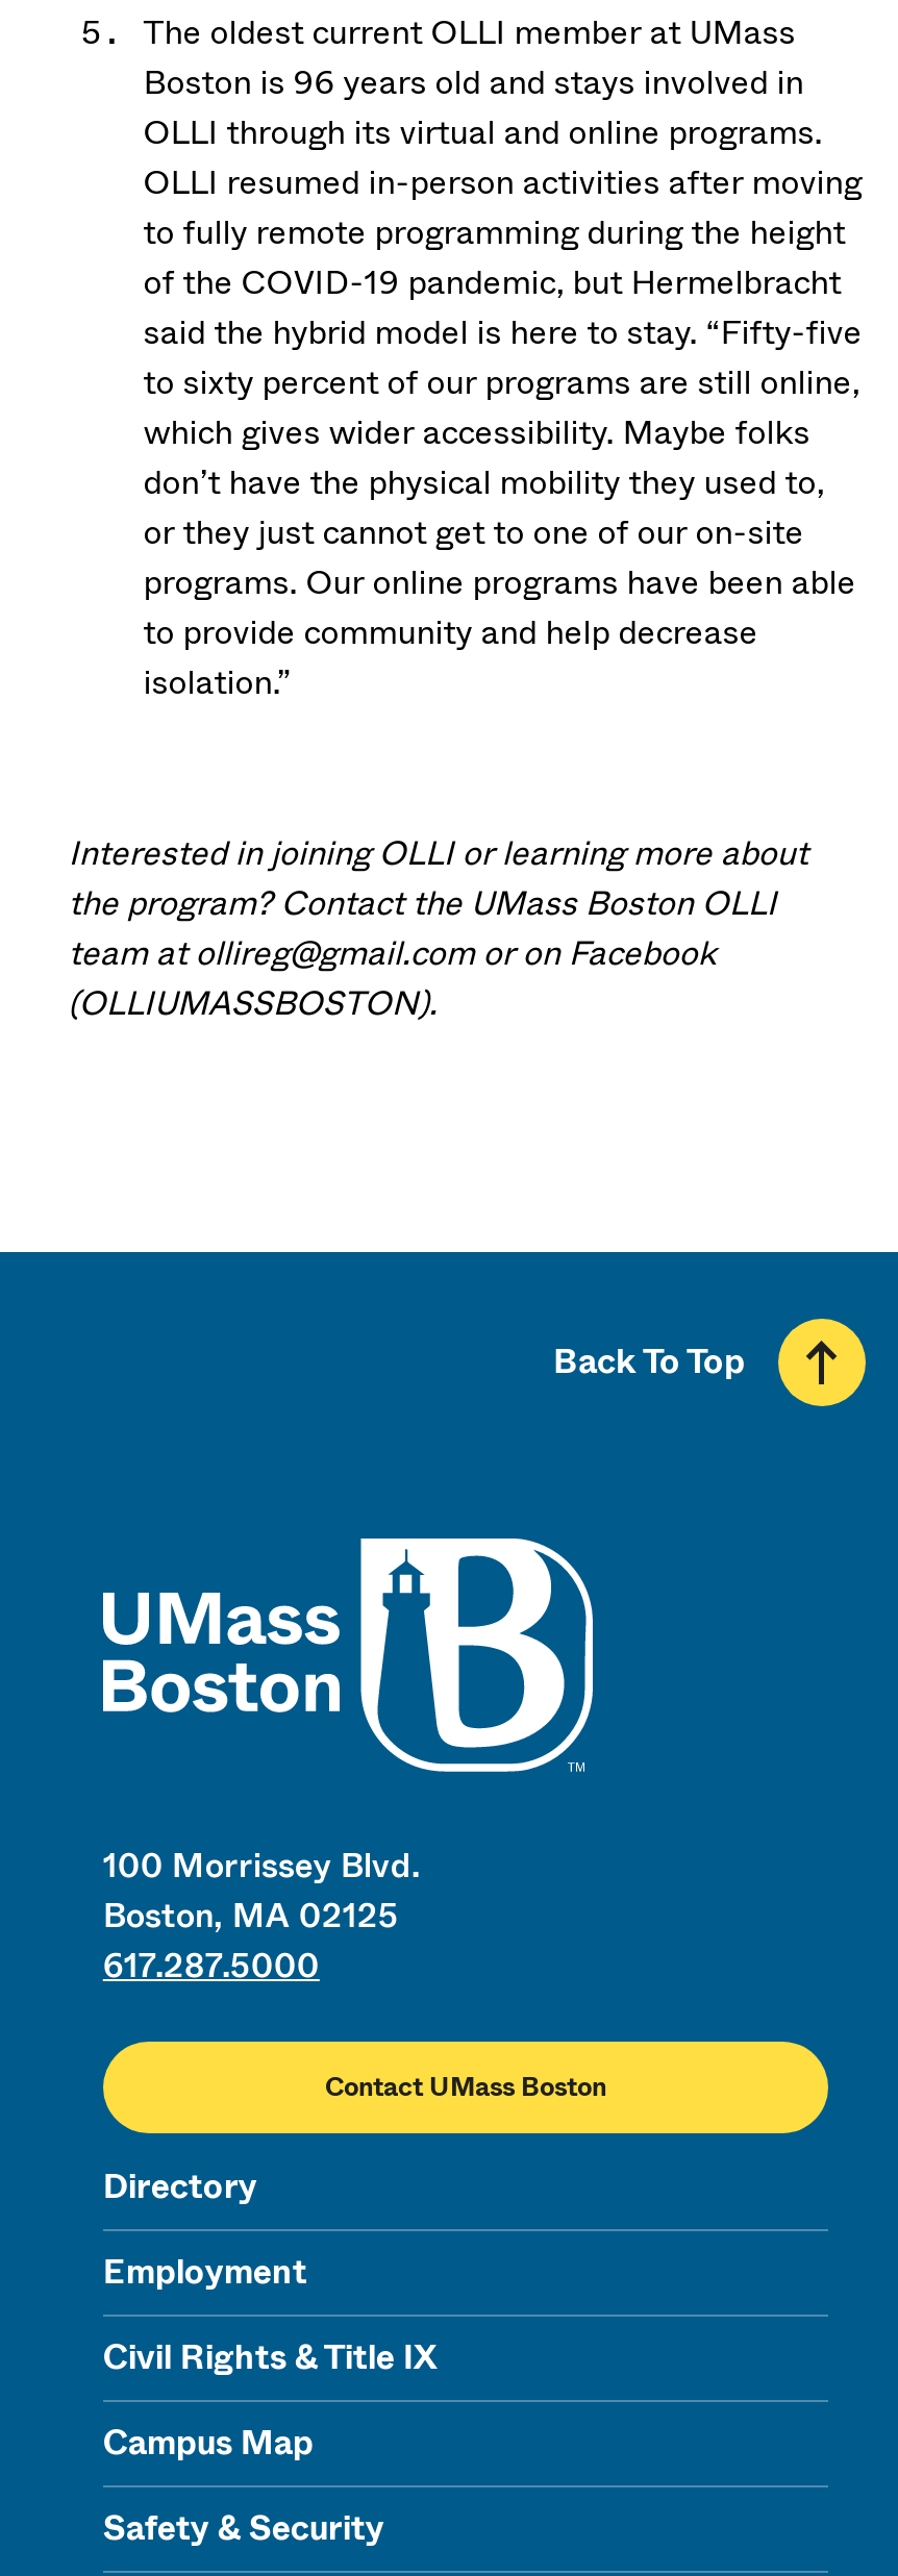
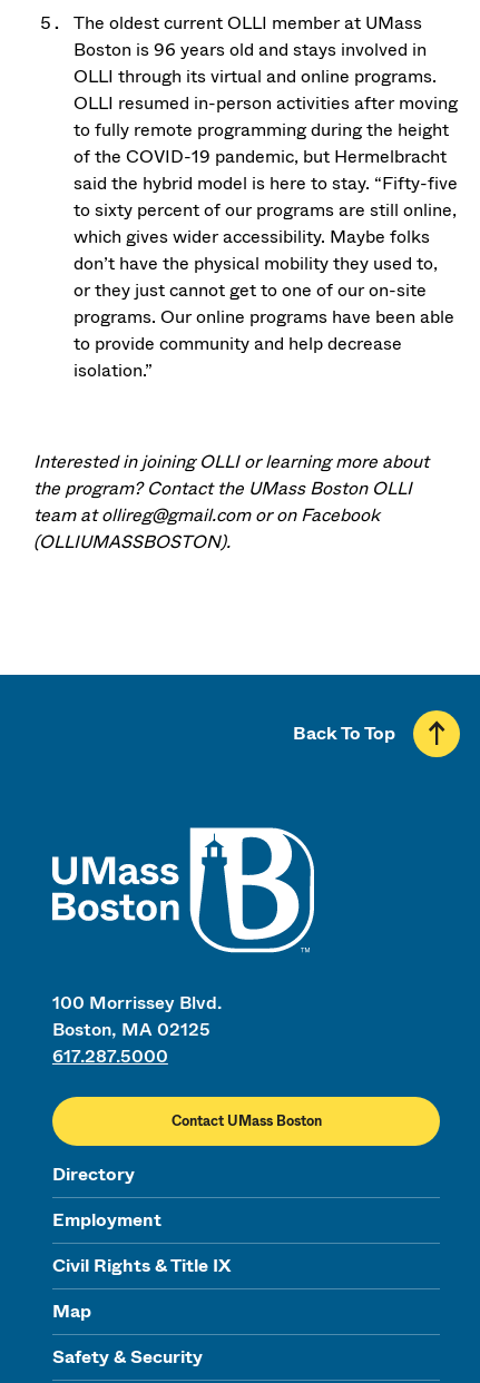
[103,2419,313,2467] Campus Map -> [52,1298,91,1324] Map

